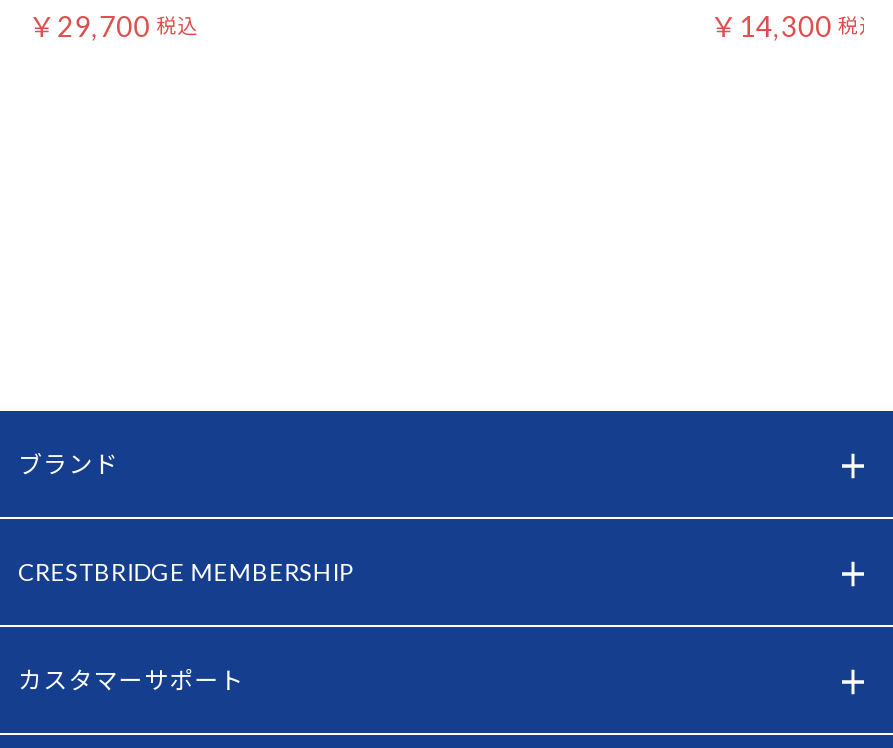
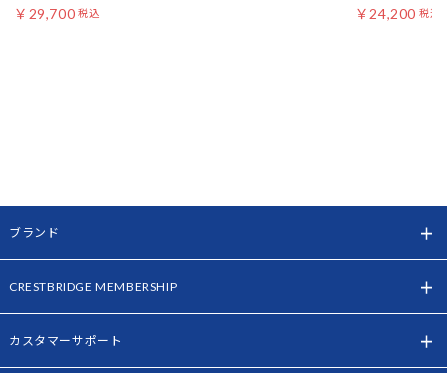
[710,9,880,43] ￥14,300 税込 -> [355,5,440,22] ￥24,200 税込

